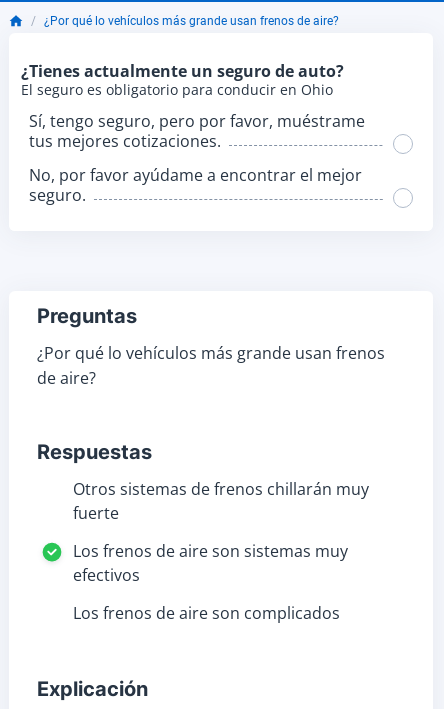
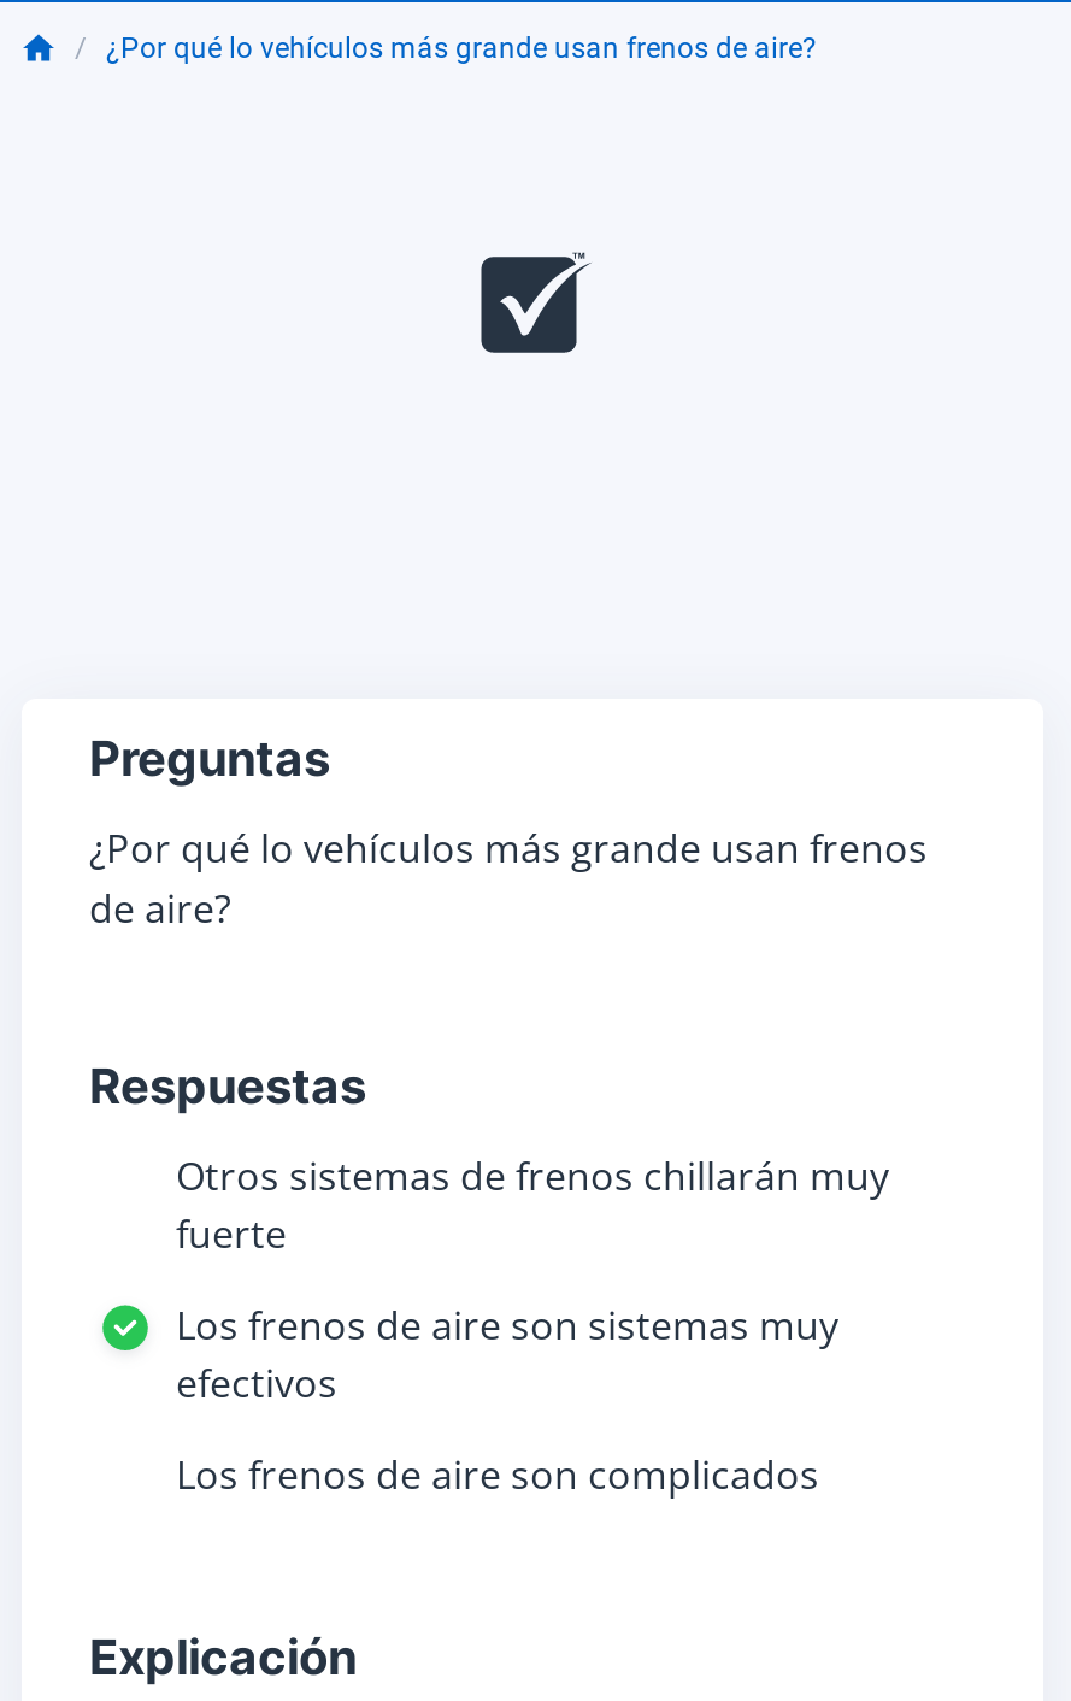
[21,60,365,206] ¿Tienes actualmente un seguro de auto? | El seguro es obligatorio para conducir en Ohio | Sí, tengo seguro, pero por favor, muéstrame | tus mejores cotizaciones. | No, por favor ayúdame a encontrar el mejor | seguro. -> none

